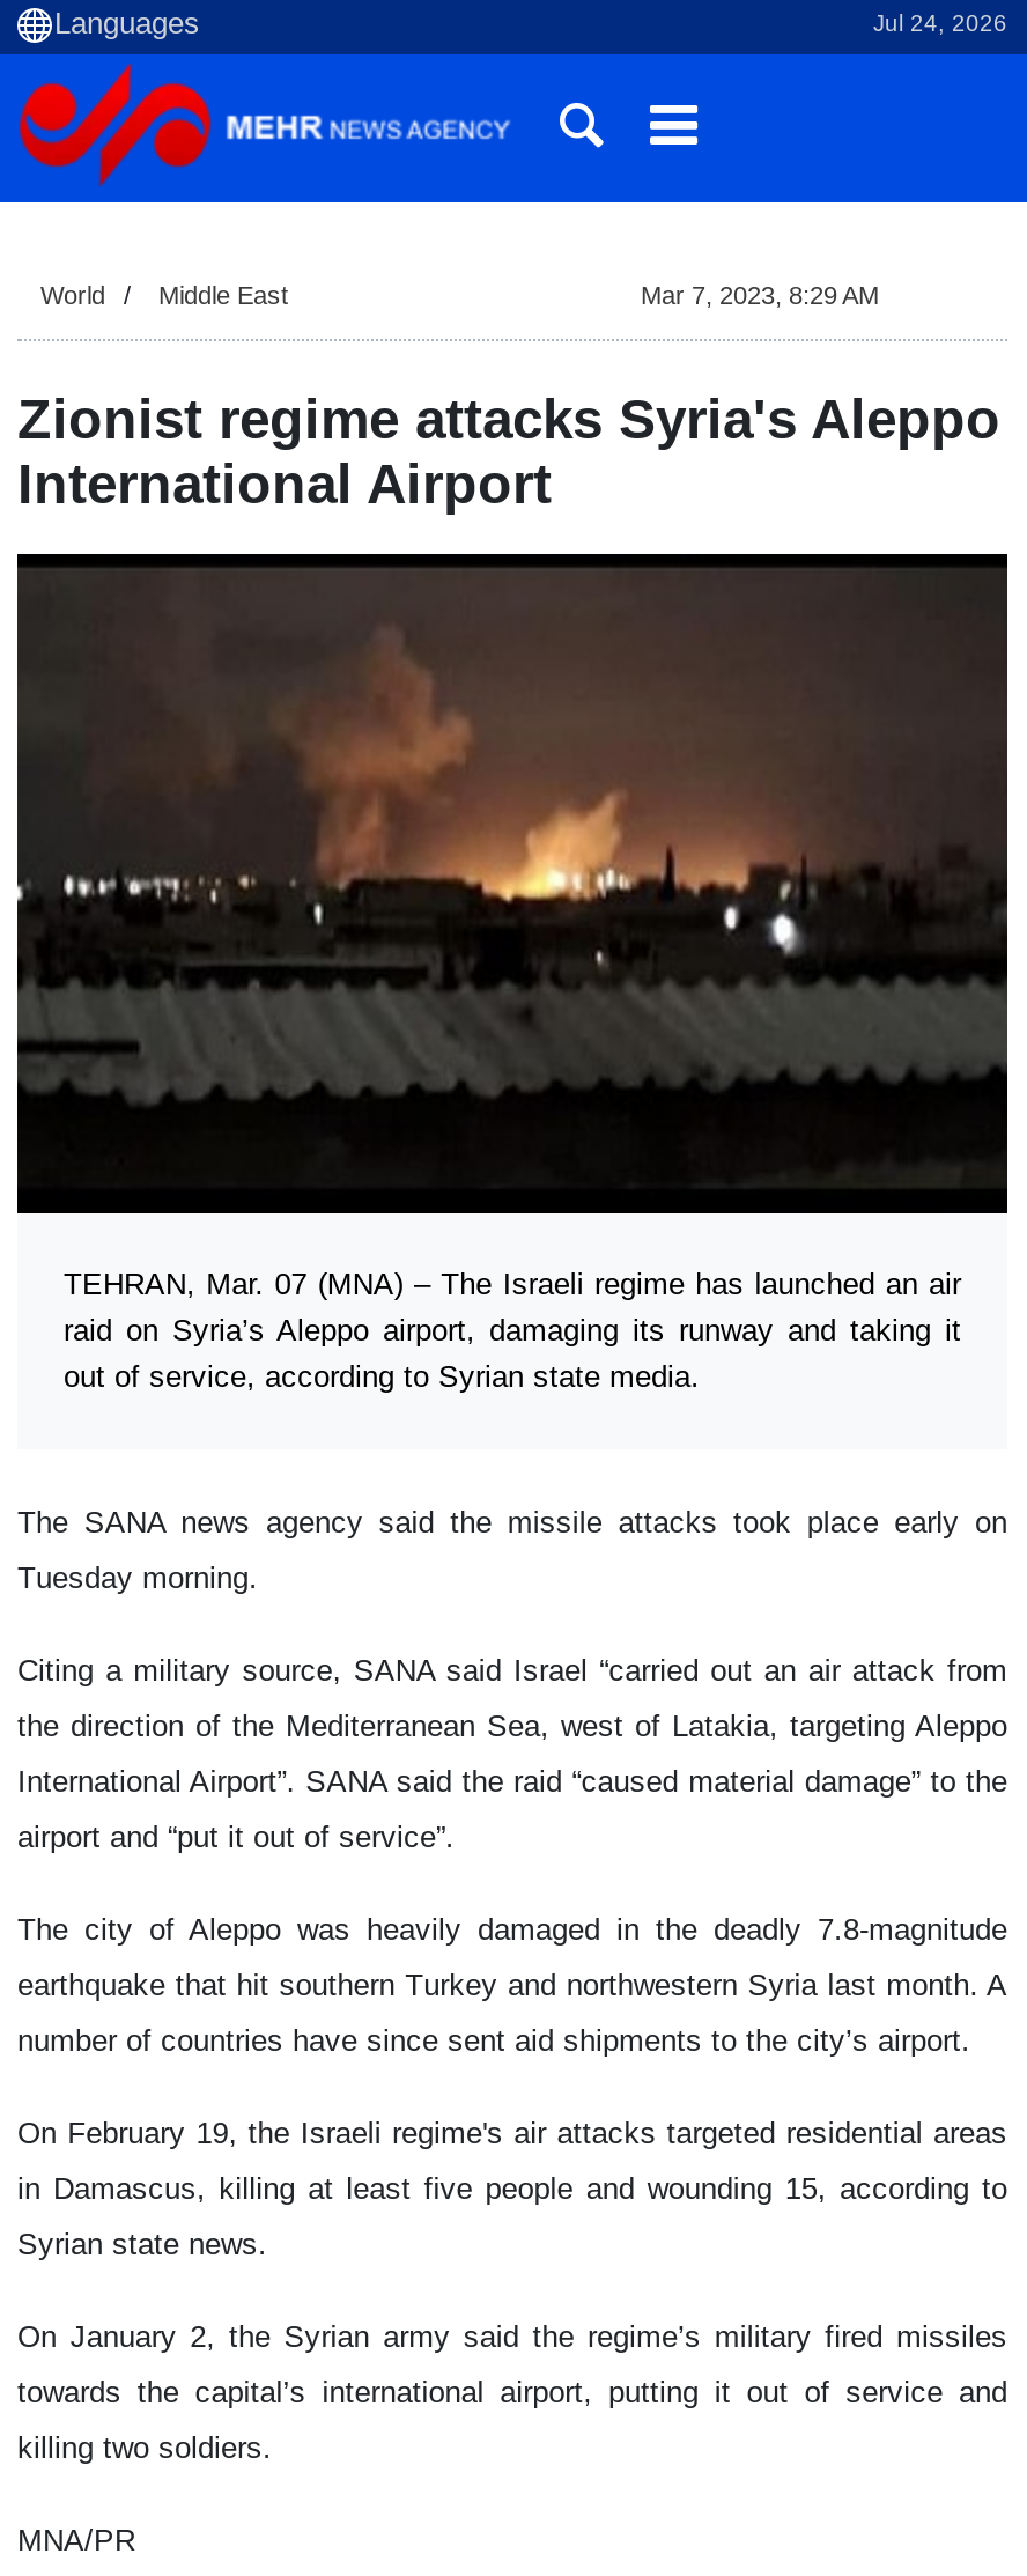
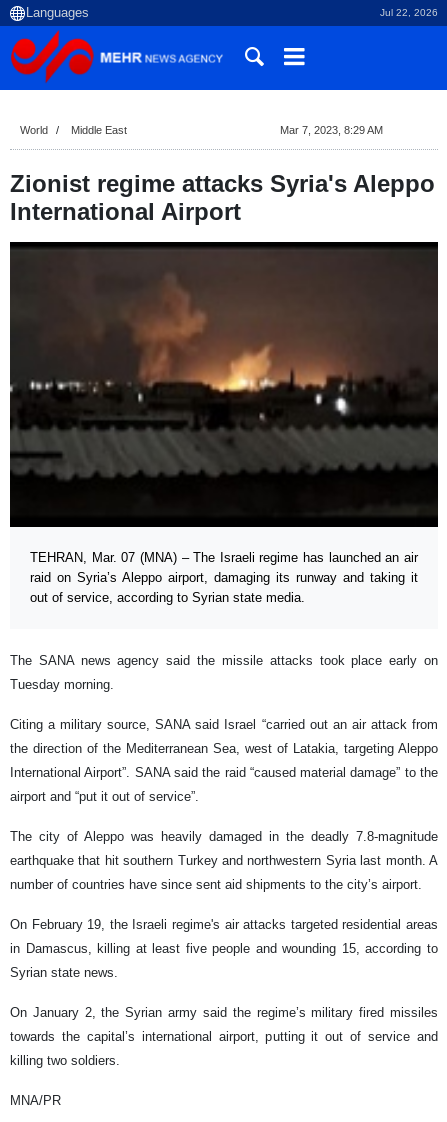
[873,10,1007,36] Jul 24, 2026 -> [380,7,438,18] Jul 22, 2026

